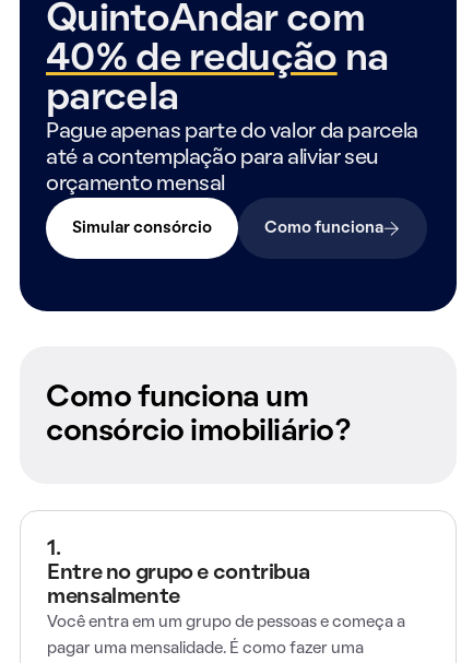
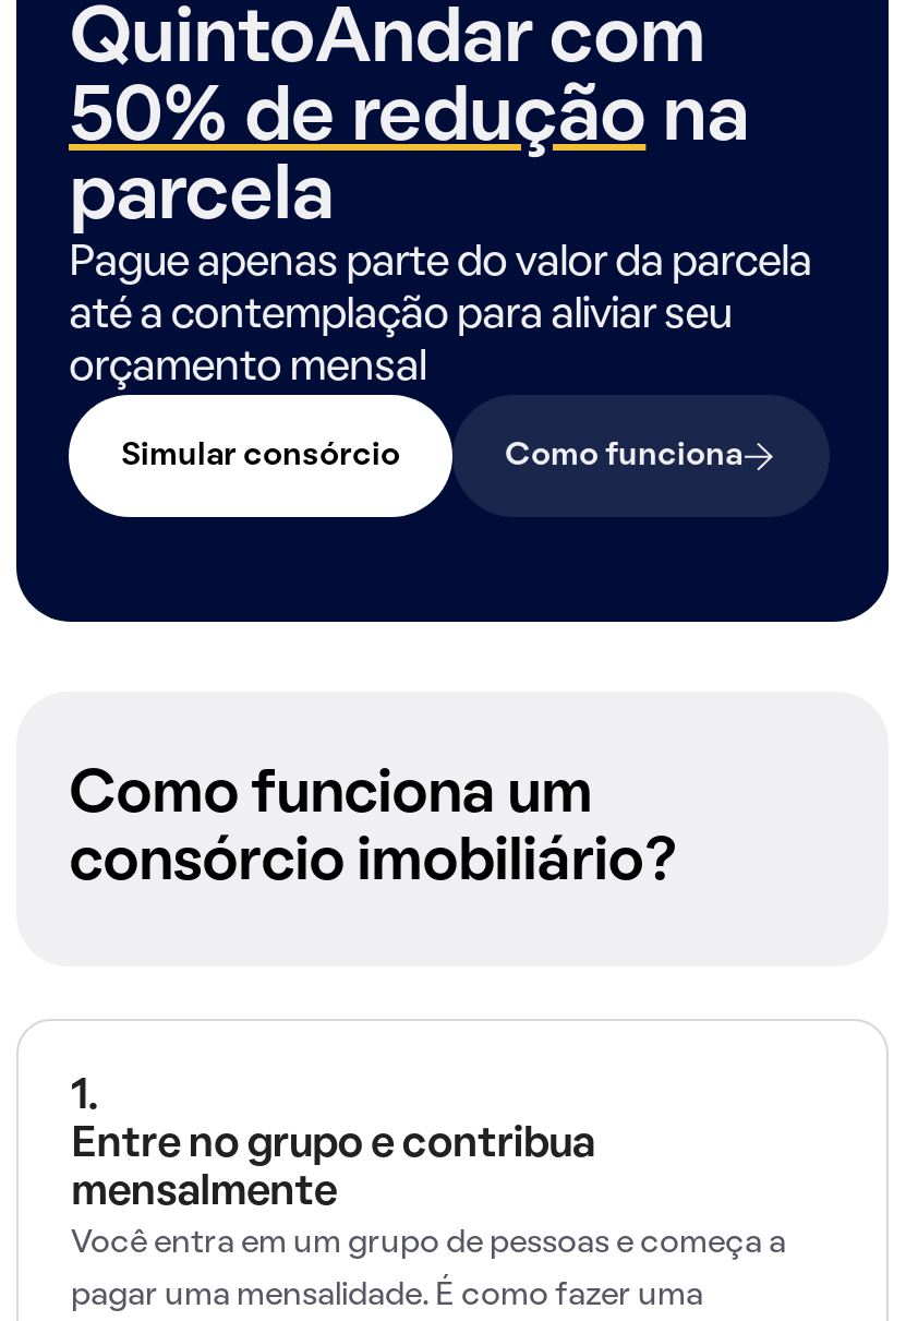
[46,43,389,78] 40% de redução na -> [69,85,748,155] 50% de redução na

